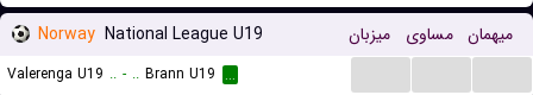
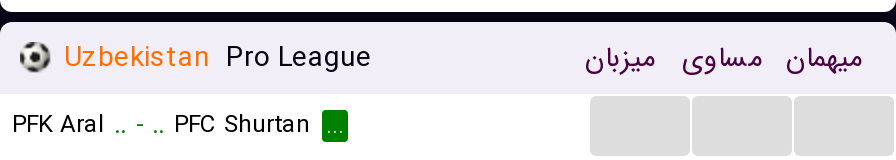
[38,21,263,47] Norway National League U19 -> [64,36,372,80] Uzbekistan Pro League
[7,63,236,85] Valerenga U19 .. - .. Brann U19 ... -> [12,106,344,144] PFK Aral .. - .. PFC Shurtan ...

